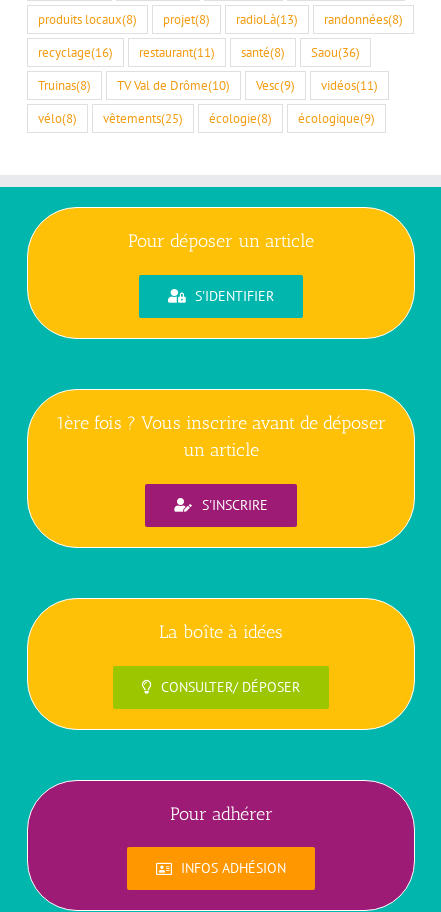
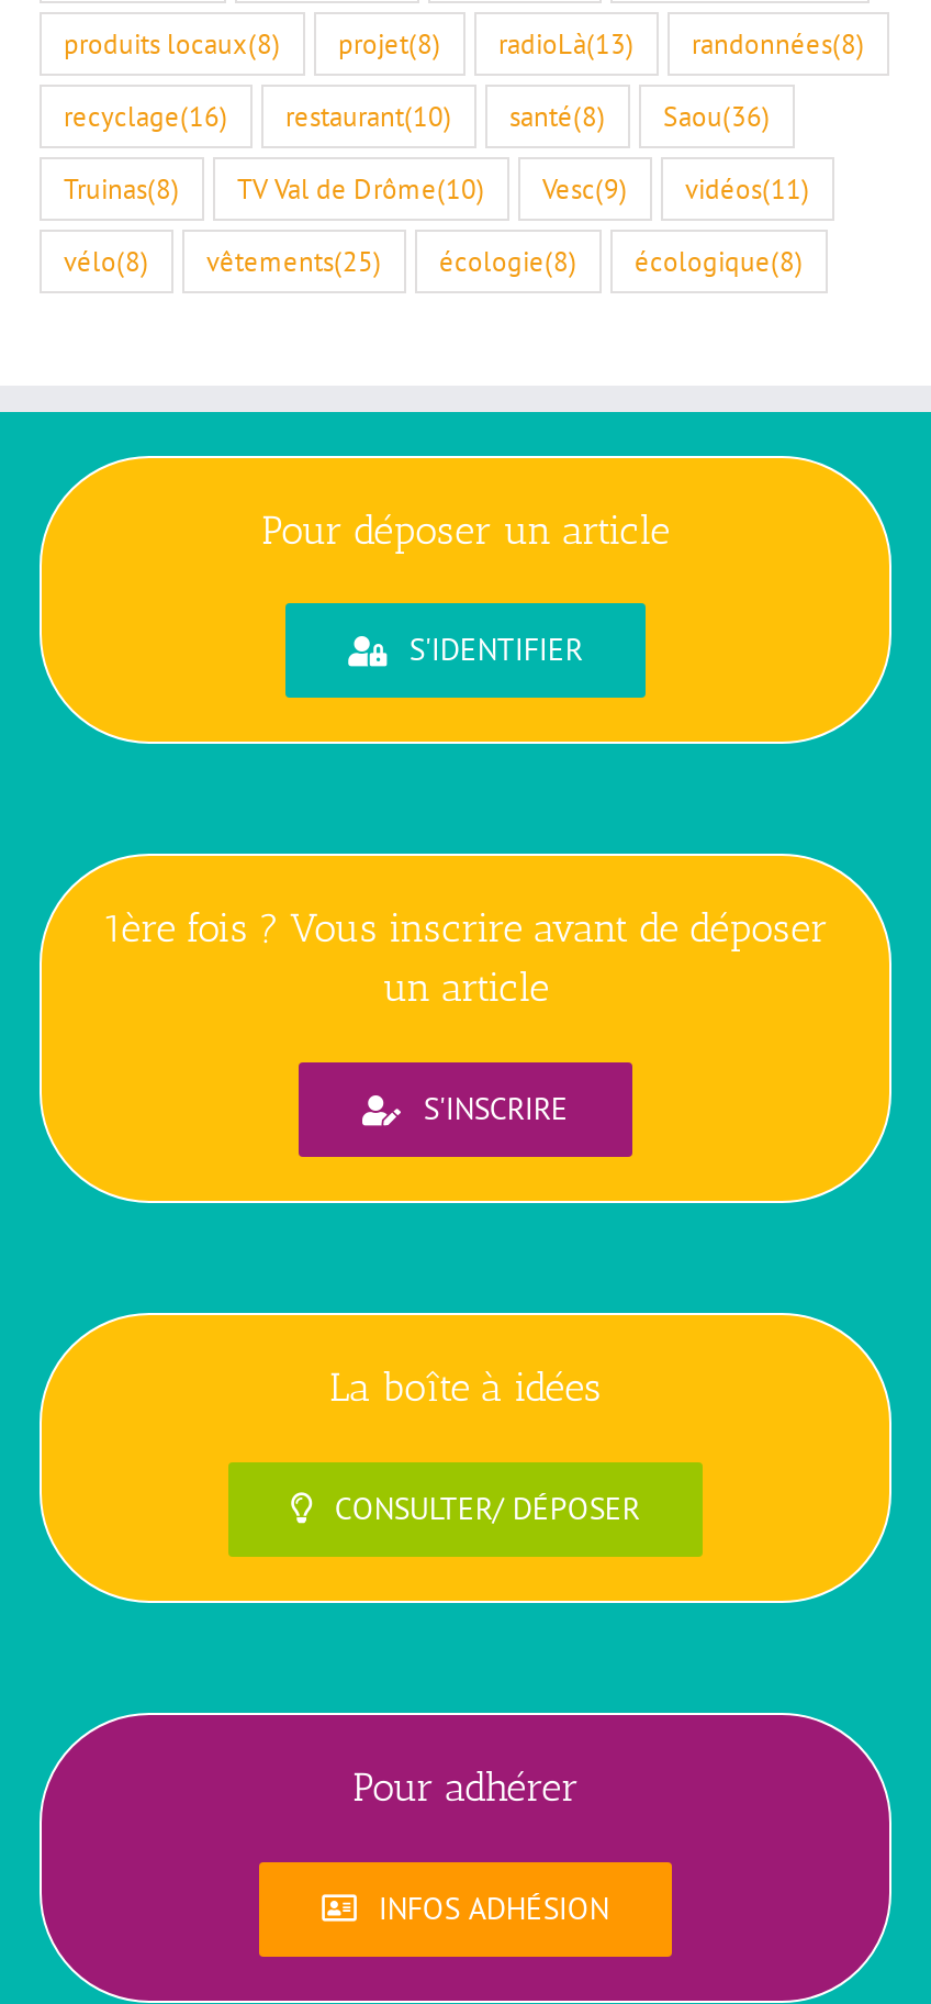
[38,44,360,60] recyclage(16) restaurant(11) santé(8) Saou(36) -> [64,97,771,132] recyclage(16) restaurant(10) santé(8) Saou(36)
[38,110,375,126] vélo(8) vêtements(25) écologie(8) écologique(9) -> [64,242,804,277] vélo(8) vêtements(25) écologie(8) écologique(8)

